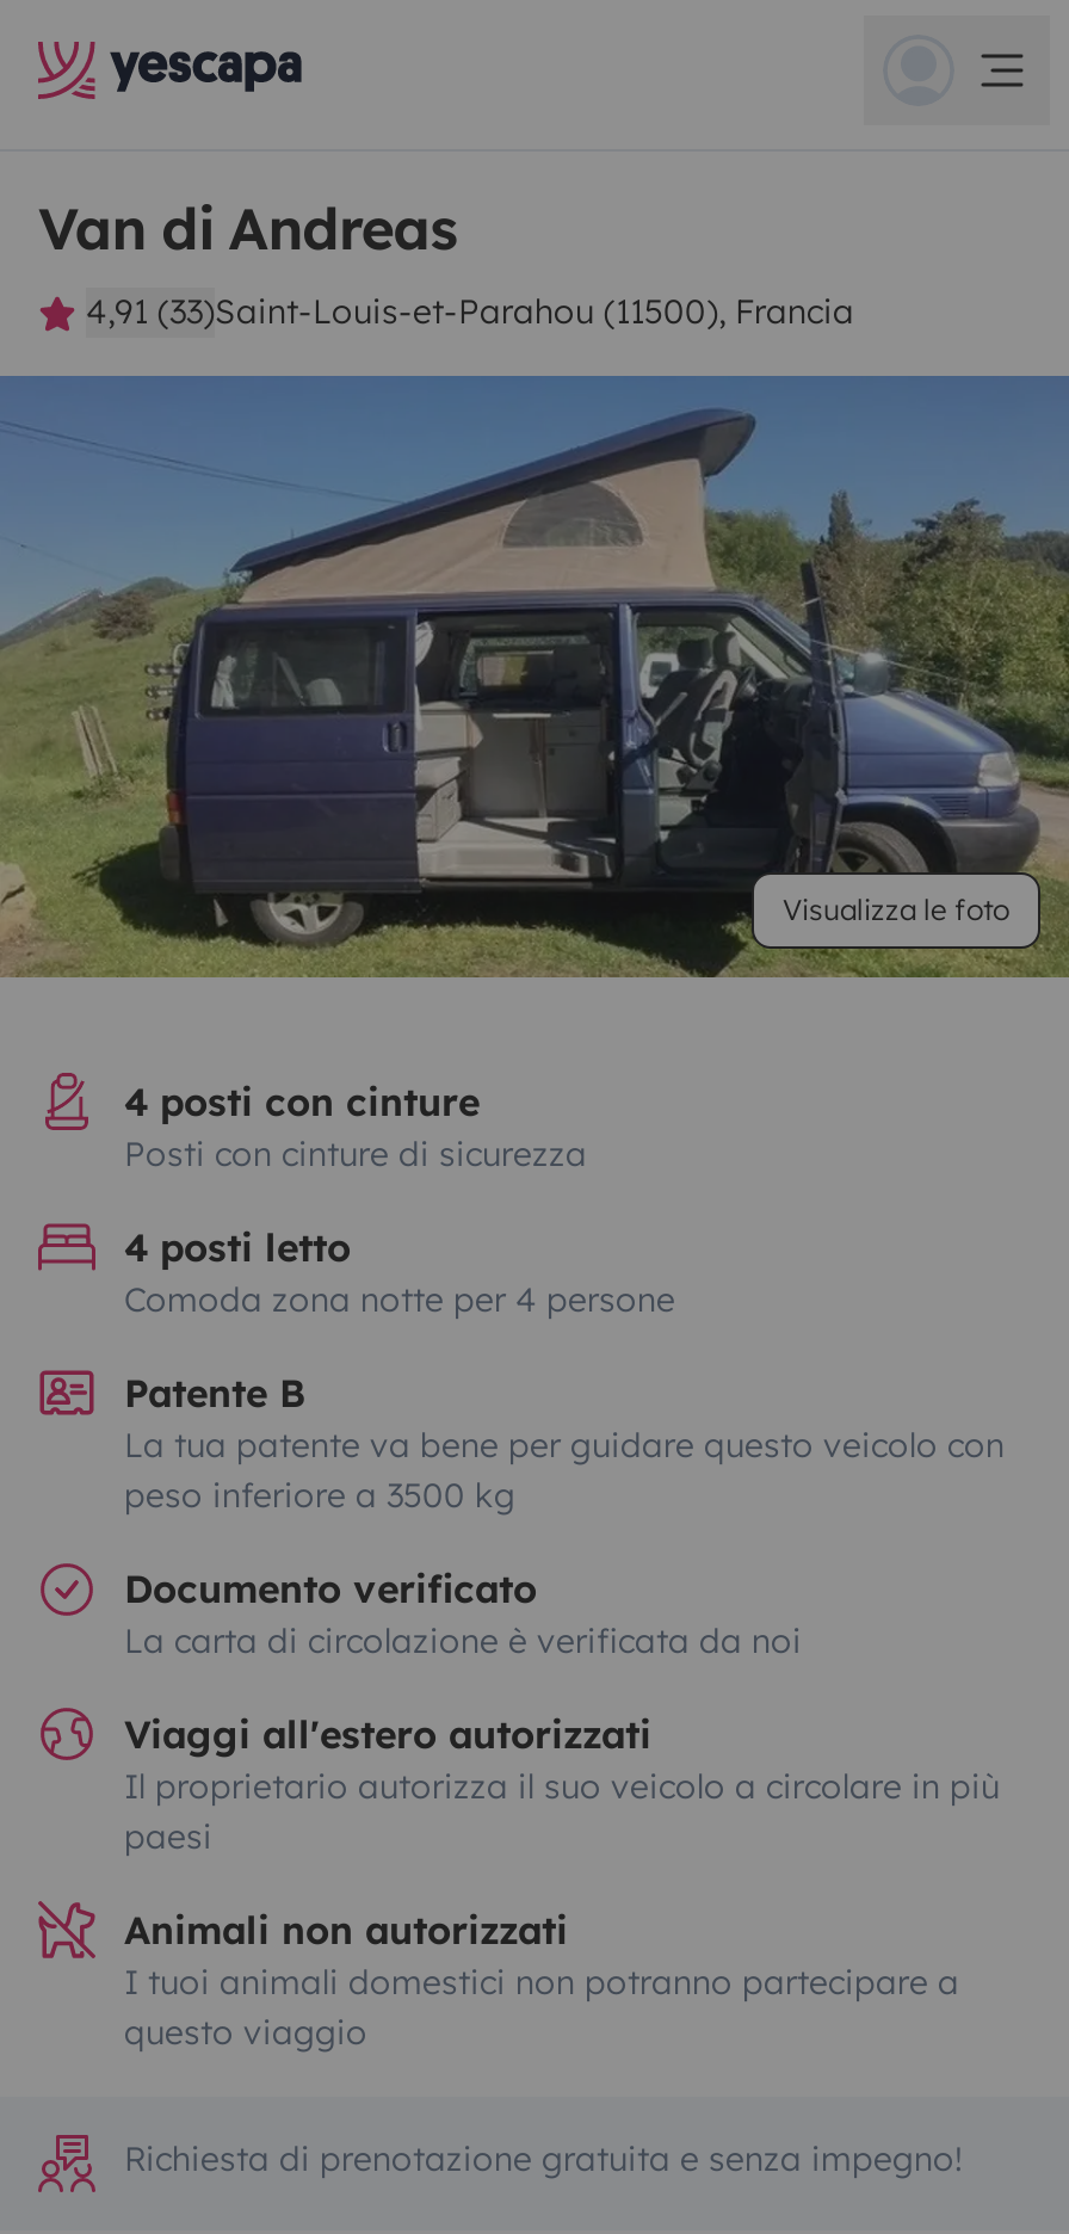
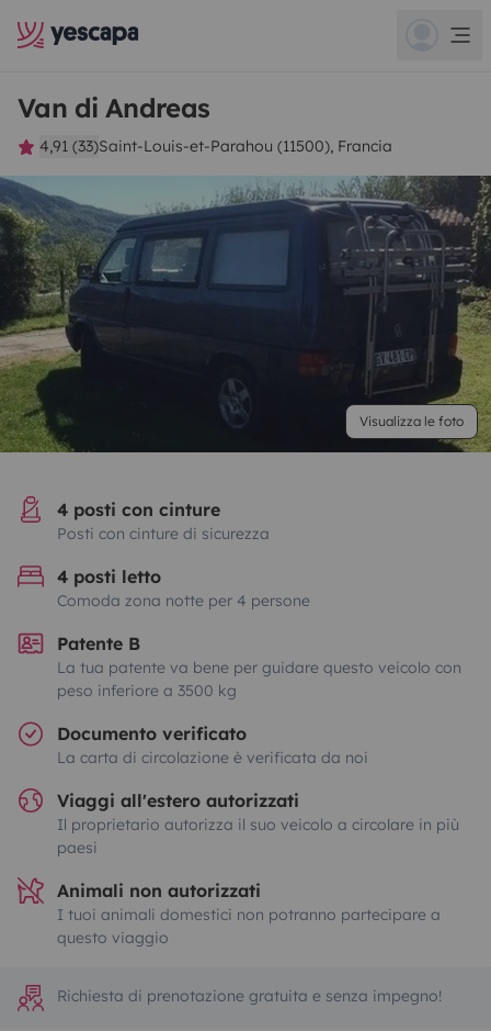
[7,374,1062,980] [image] -> [3,175,488,453] [image]

